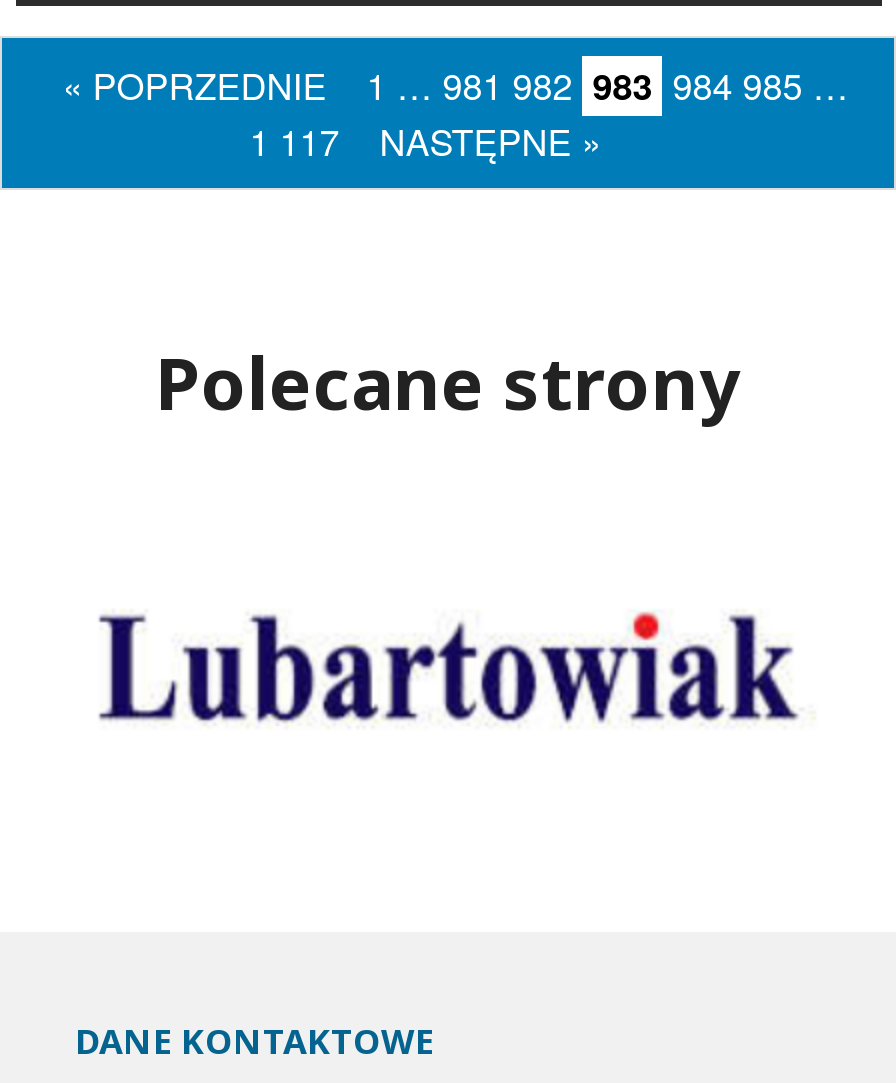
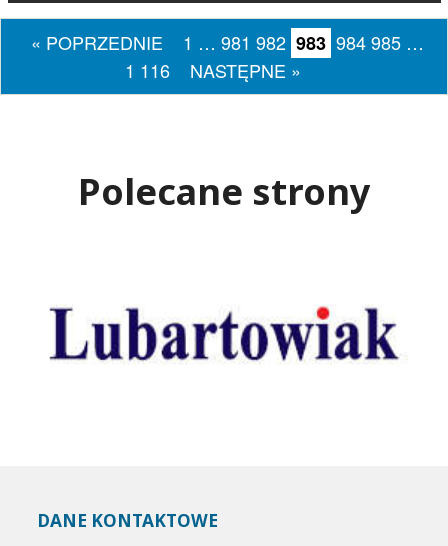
[250,114,602,166] 1 117 NASTĘPNE » -> [125,57,301,83] 1 116 NASTĘPNE »

